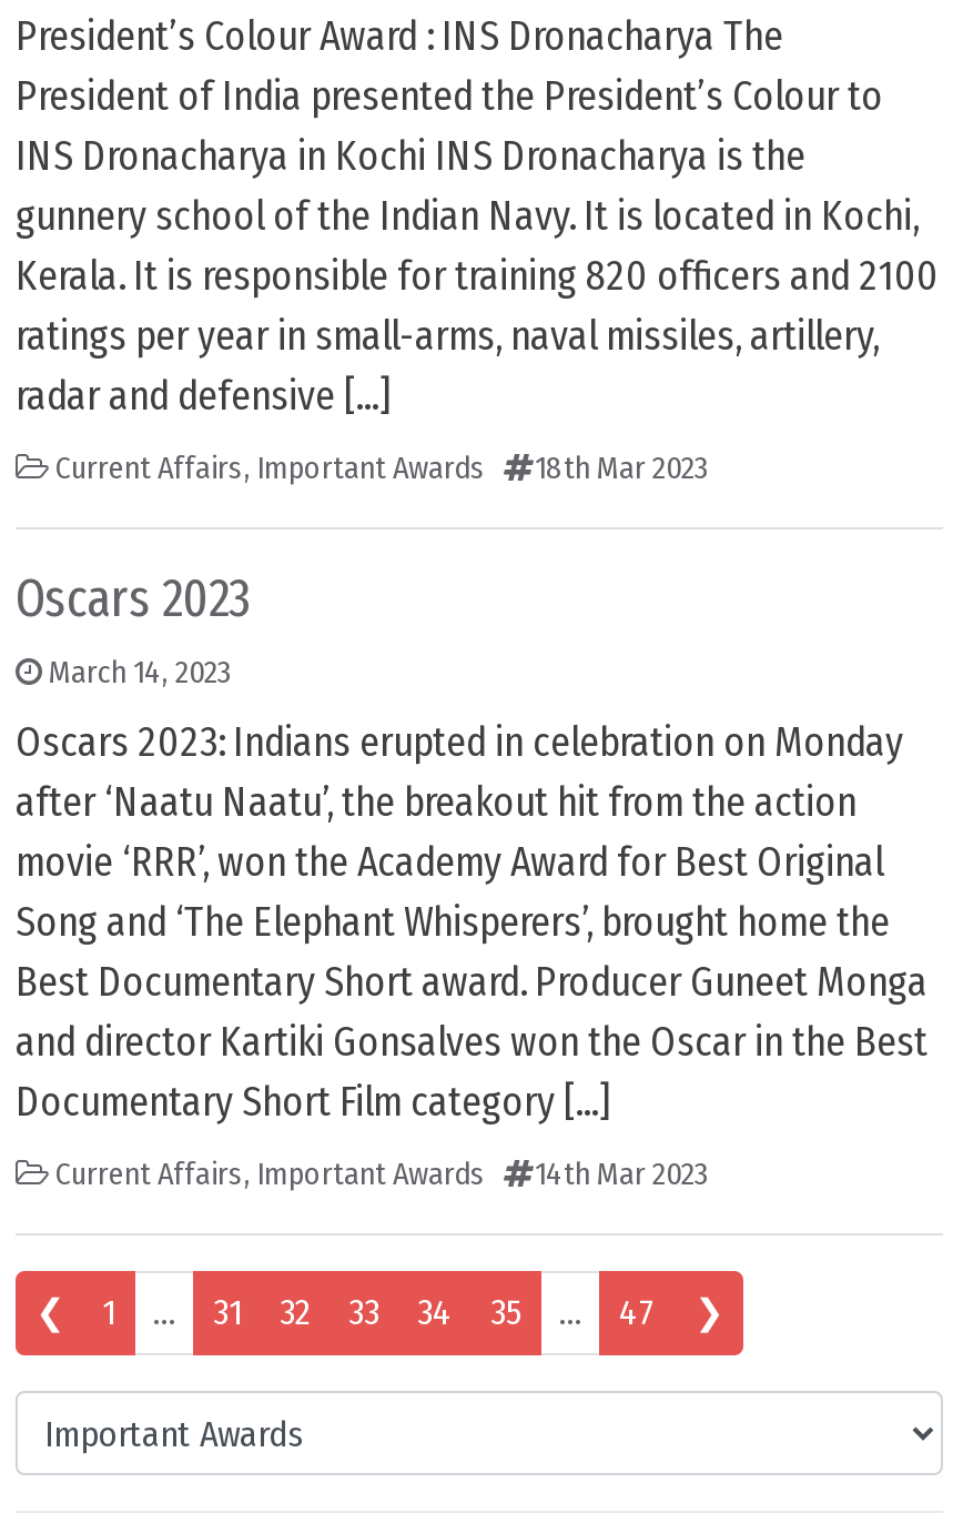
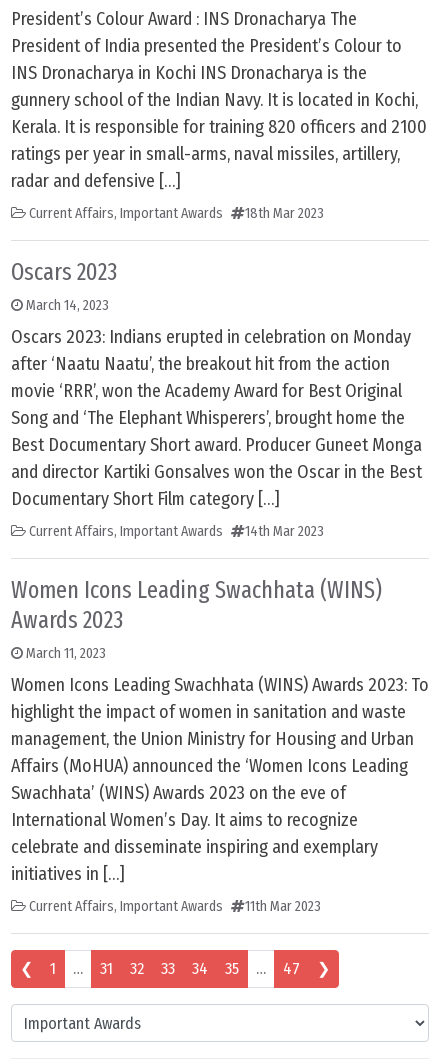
none -> [11,576,429,915] Women Icons Leading Swachhata (WINS) | Awards 2023 | March 11, 2023 | Women Icons Leading Swachhata (WINS) Awards 2023: To | highlight the impact of women in sanitation and waste | management, the Union Ministry for Housing and Urban | Affairs (MoHUA) announced the ‘Women Icons Leading | Swachhata’ (WINS) Awards 2023 on the eve of | International Women’s Day. It aims to recognize | celebrate and disseminate inspiring and exemplary | initiatives in […] | Current Affairs, Important Awards | 11th Mar 2023

